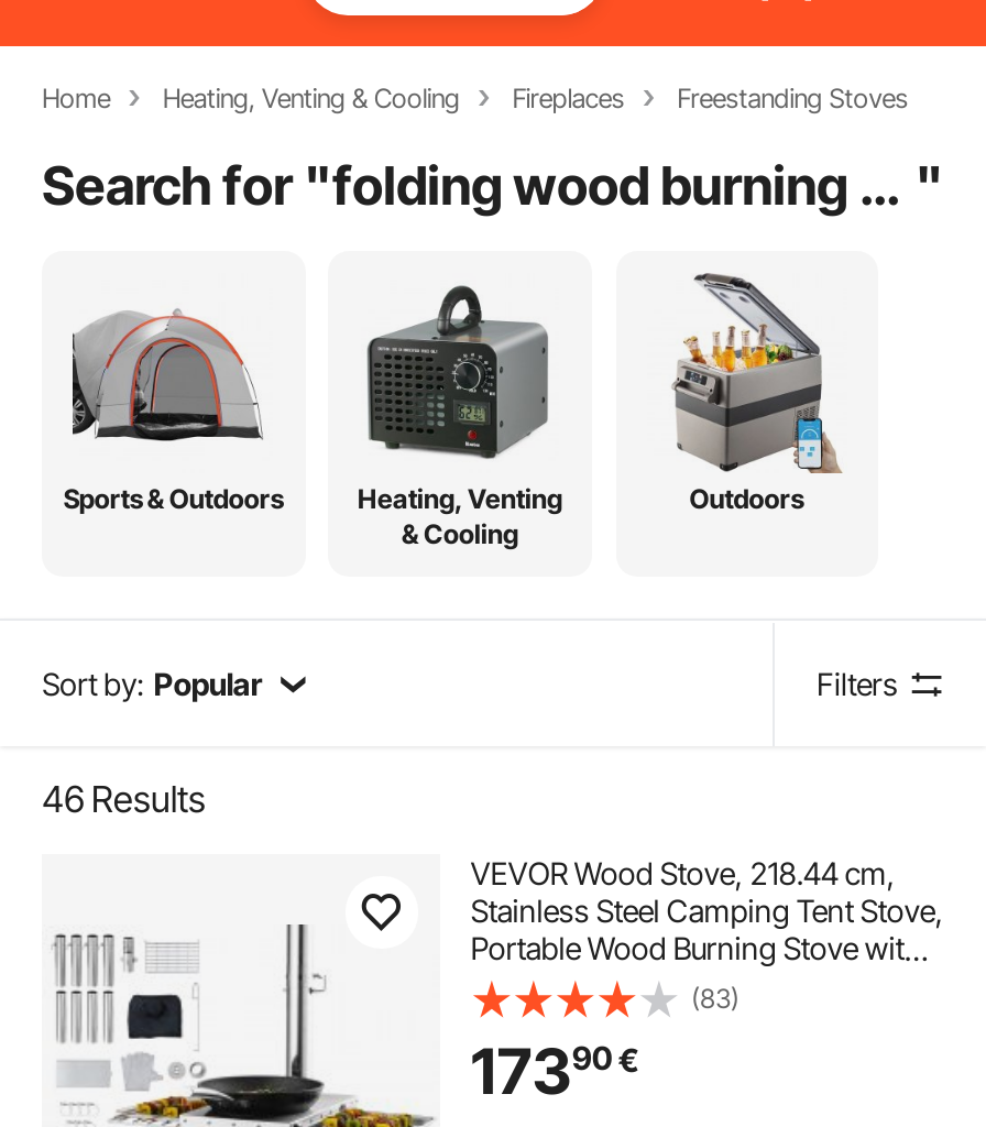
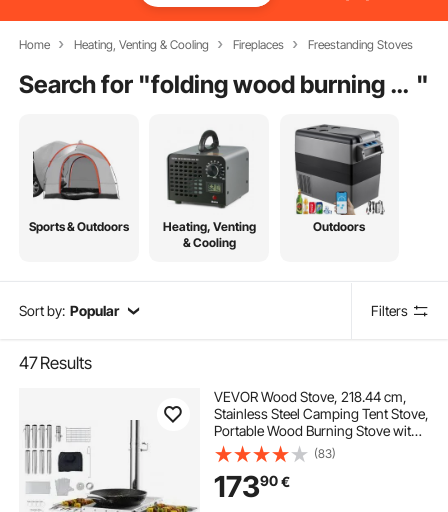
[649,280,845,475] [image] -> [294,126,385,216] [image]
[42,777,206,821] 46 Results -> [19,353,92,373] 47 Results

